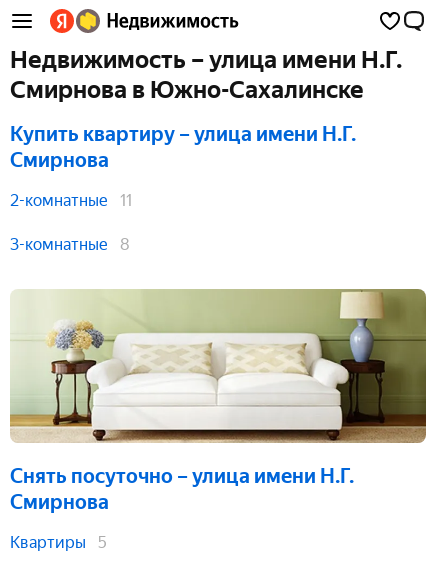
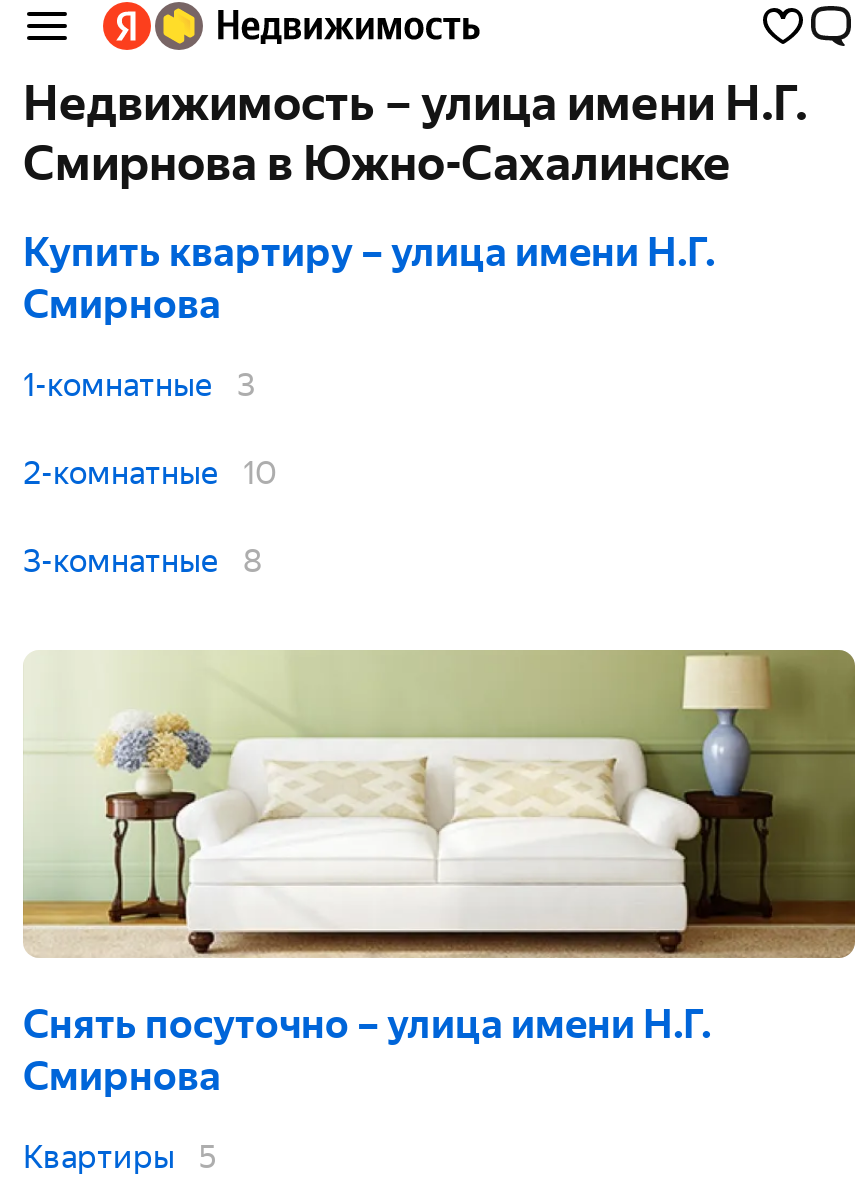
none -> [23,366,255,404] 1-комнатные | 3
[10,191,132,210] 2-комнатные 11 -> [23,454,277,492] 2-комнатные 10

